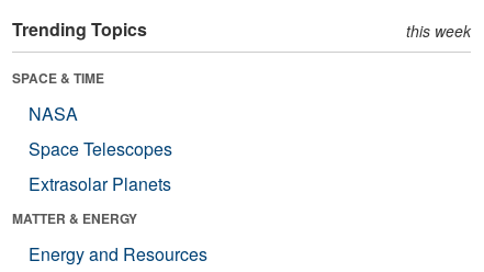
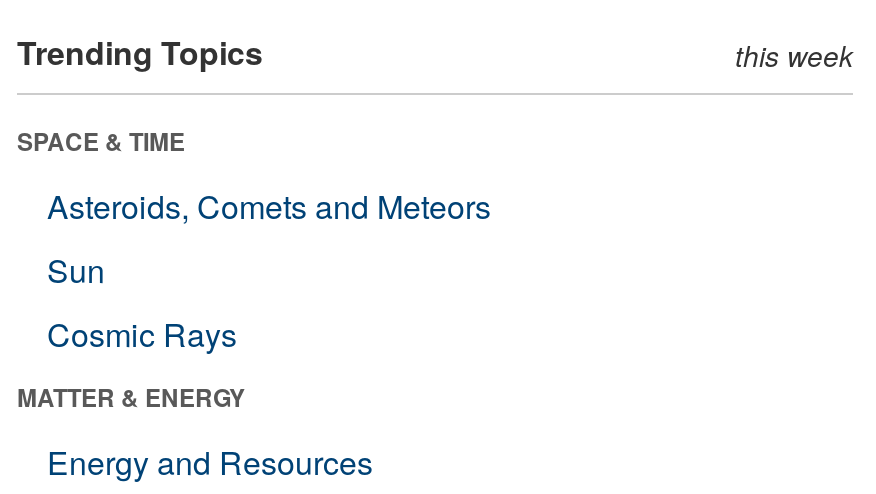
[29,101,172,196] NASA | Space Telescopes | Extrasolar Planets -> [47,183,491,357] Asteroids, Comets and Meteors | Sun | Cosmic Rays

